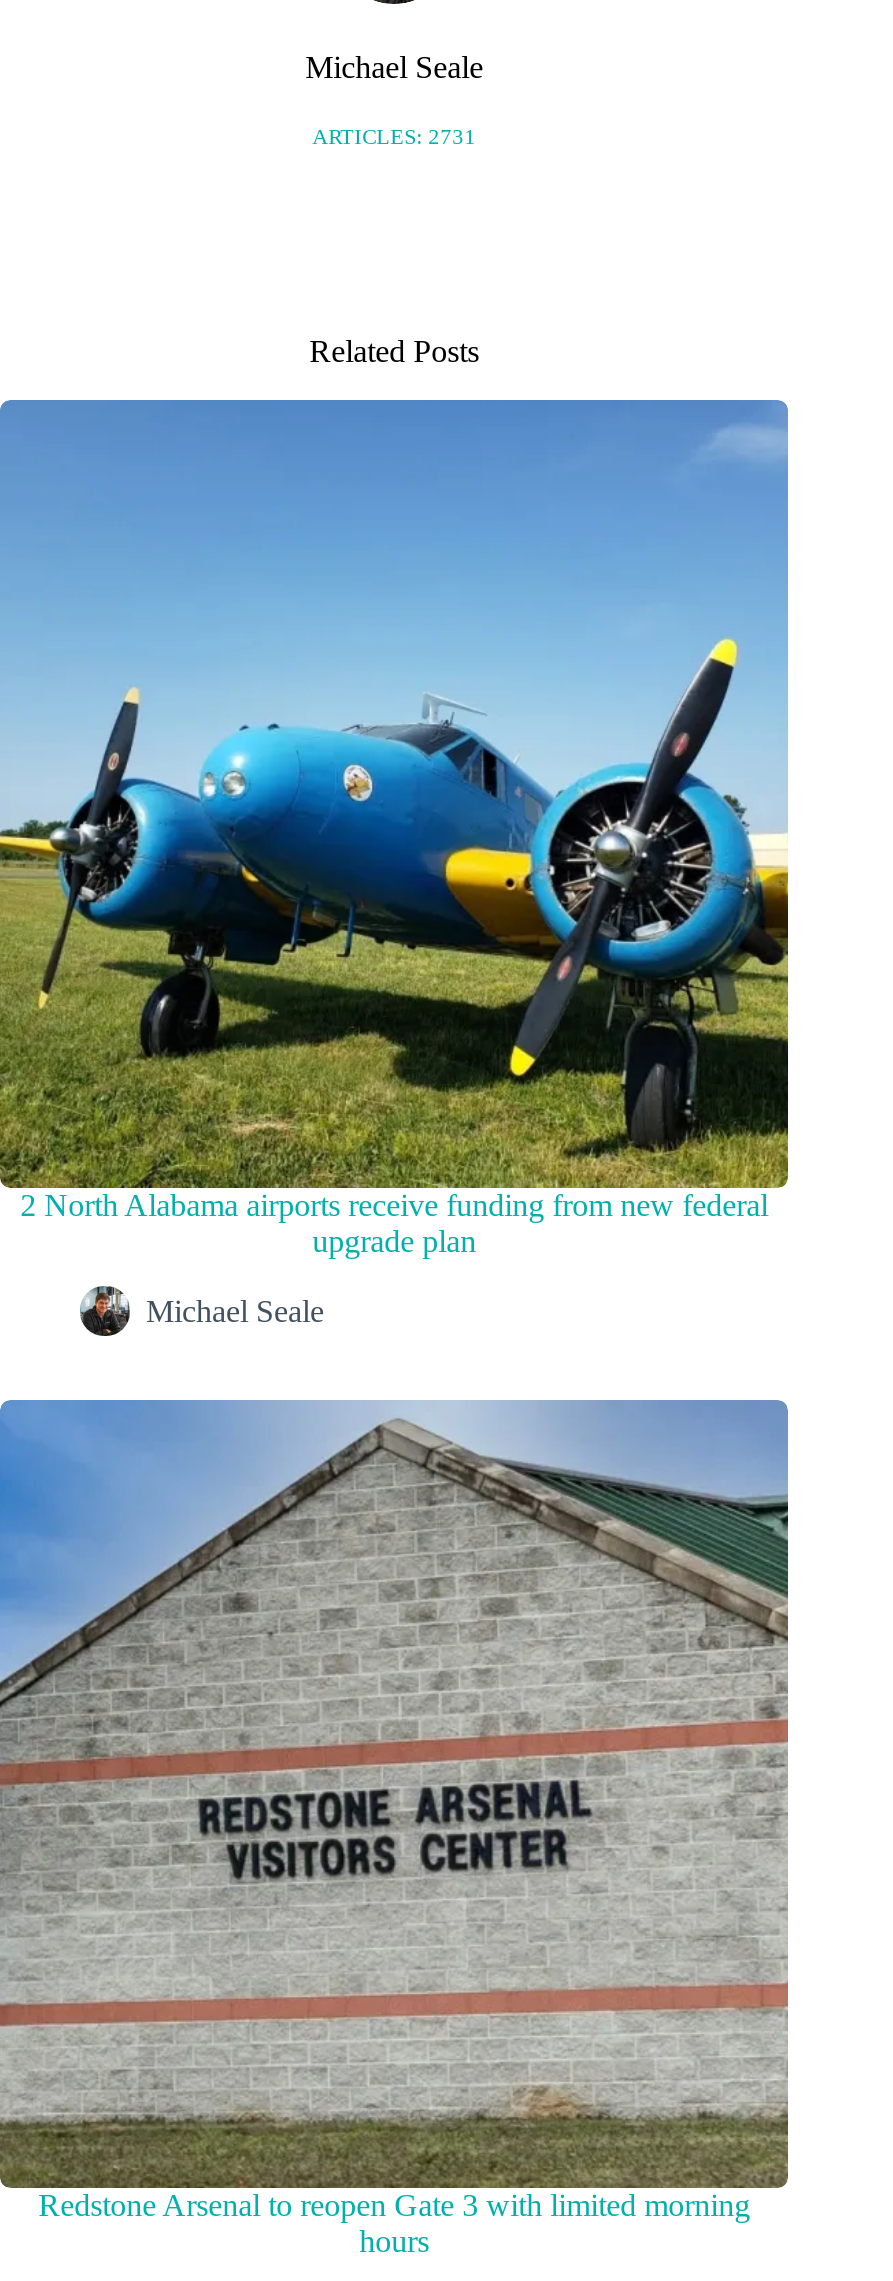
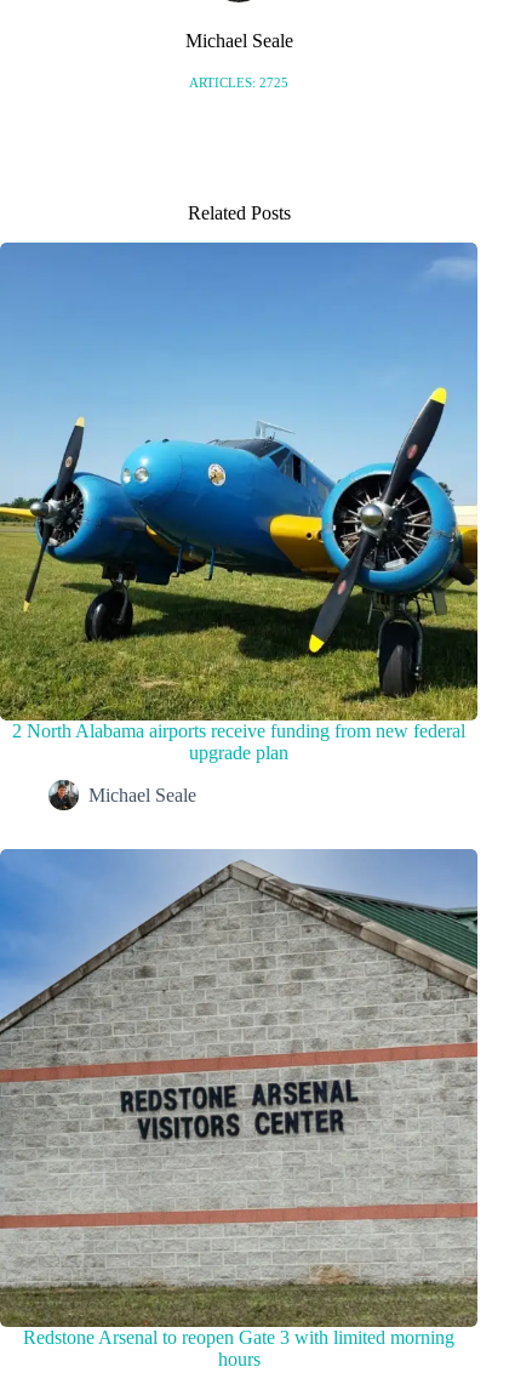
[312,124,476,148] ARTICLES: 2731 -> [189,75,289,90] ARTICLES: 2725

